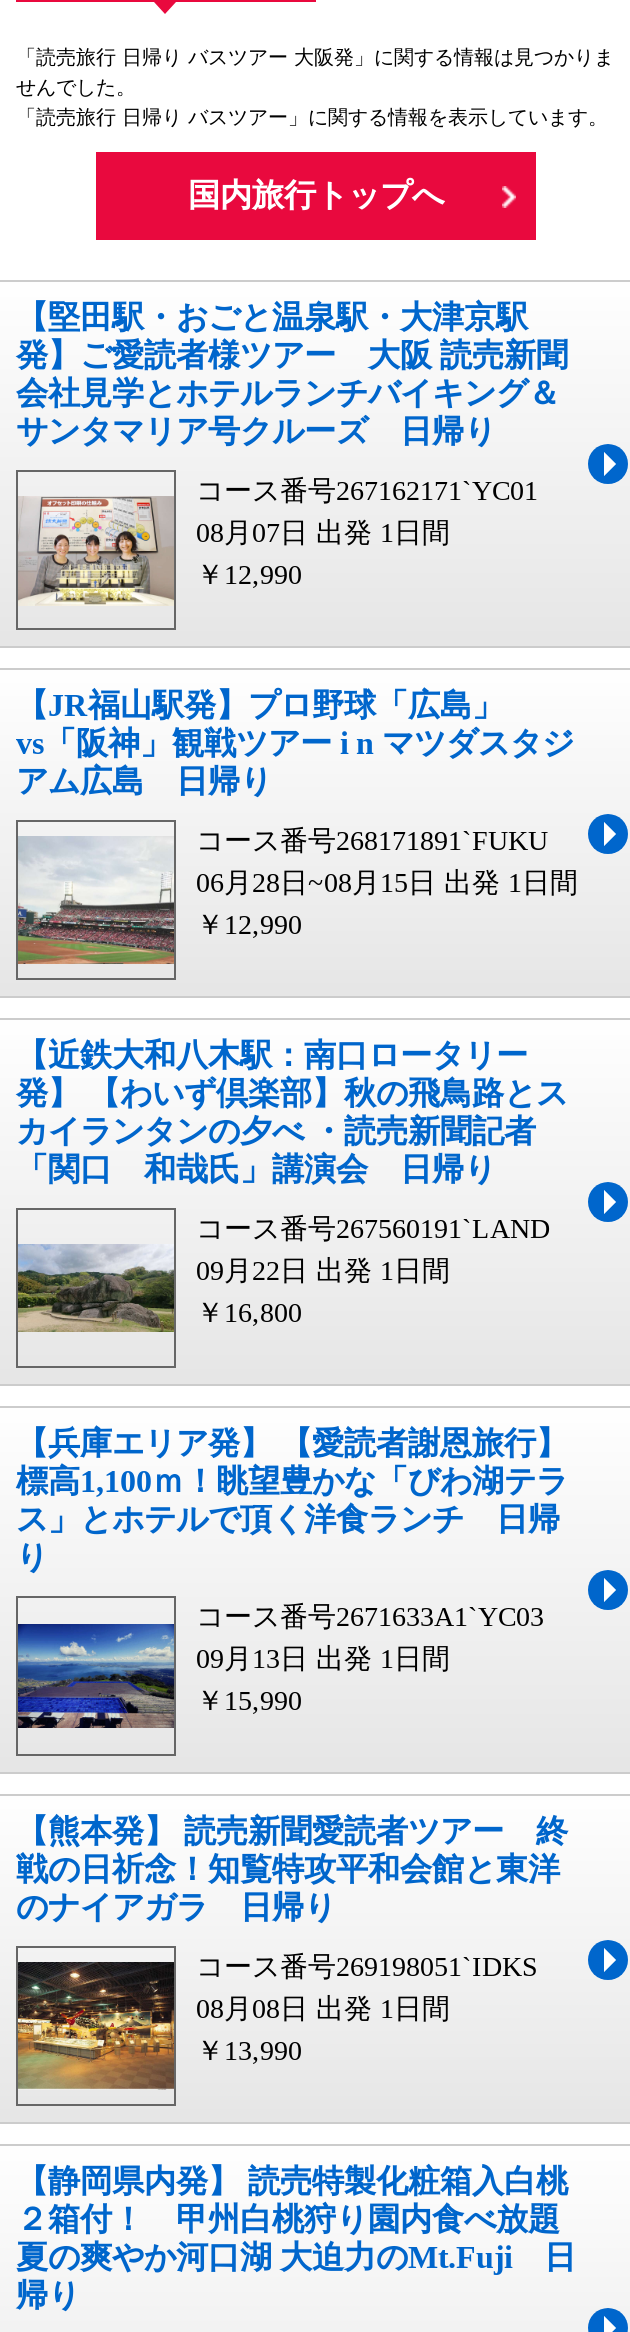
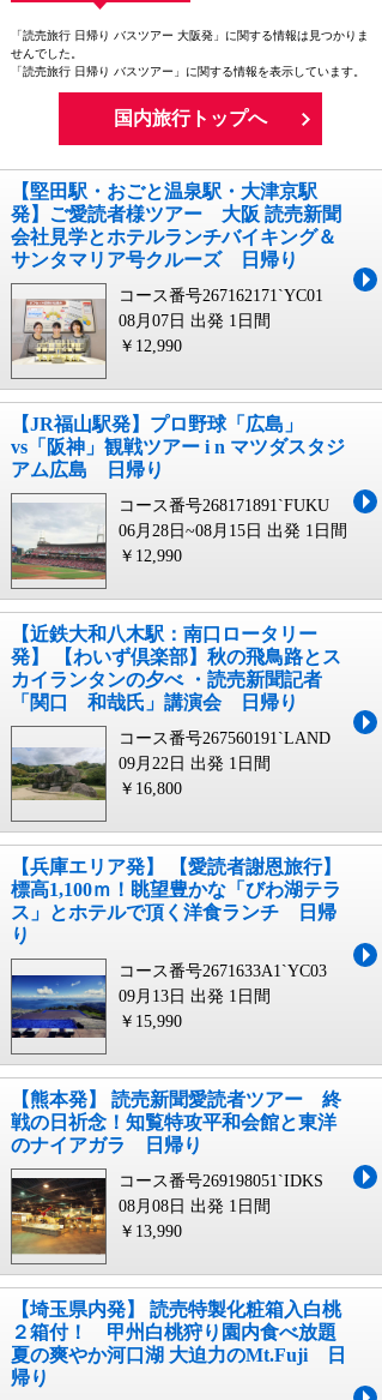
[16,2164,568,2198] 【静岡県内発】 読売特製化粧箱入白桃 -> [11,1299,341,1320] 【埼玉県内発】 読売特製化粧箱入白桃

